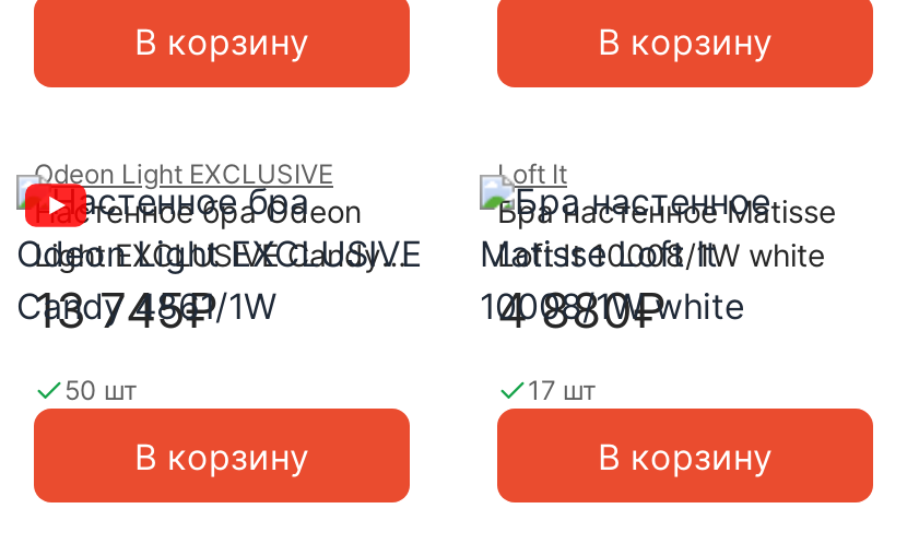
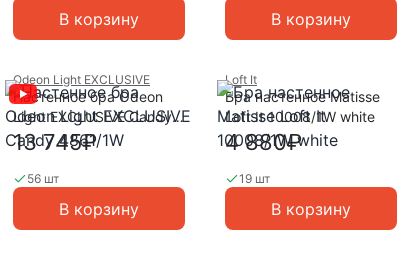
[64,374,137,406] 50 шт -> [27,171,59,186] 56 шт
[528,374,596,406] 17 шт -> [239,171,270,186] 19 шт

